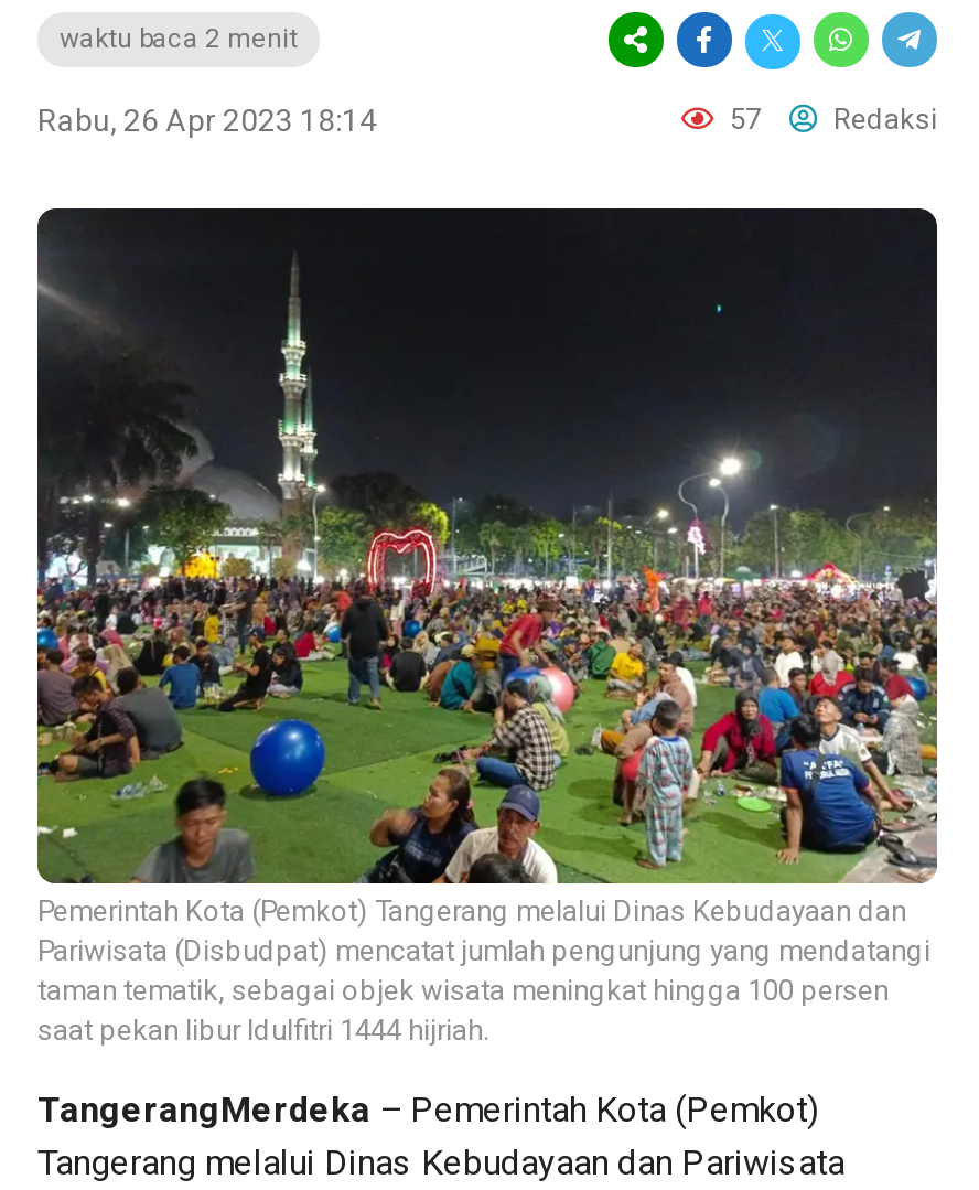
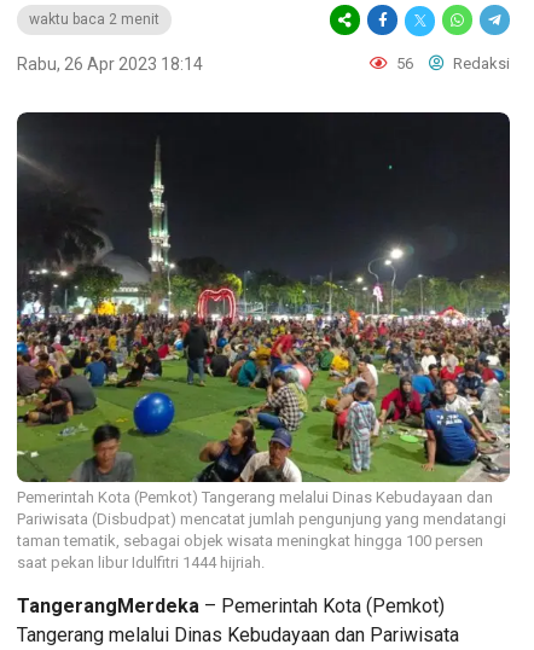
[723,103,937,136] 57 Redaksi -> [393,54,510,72] 56 Redaksi

